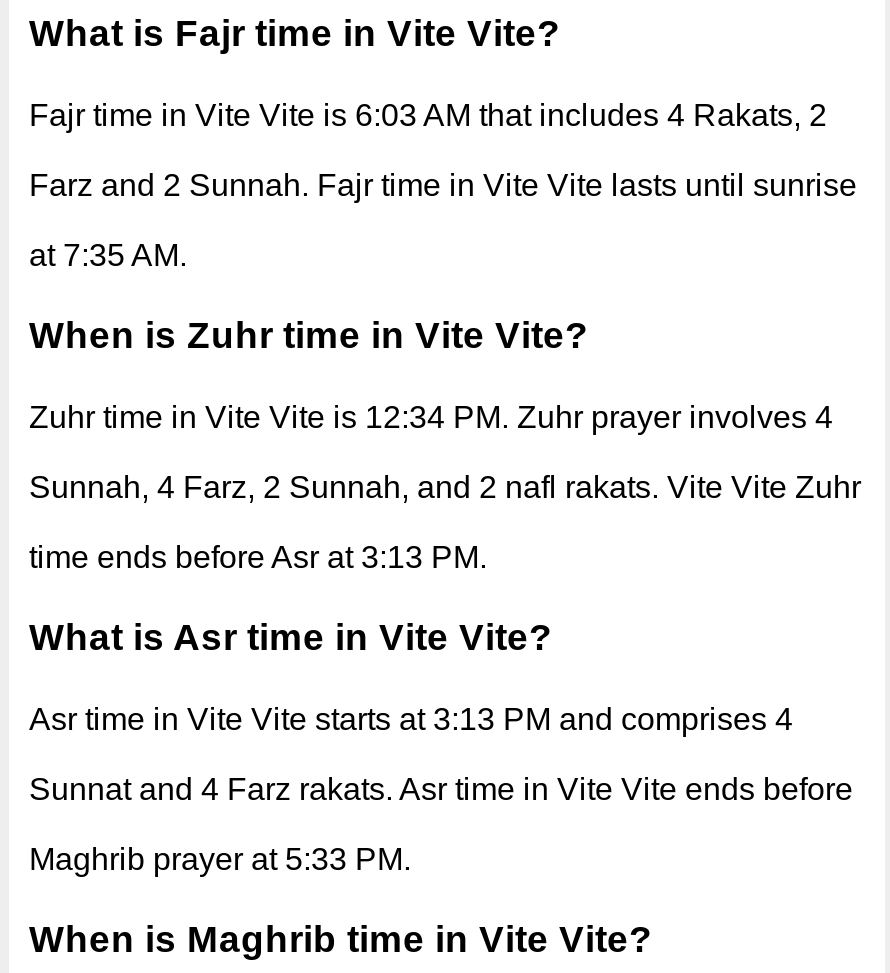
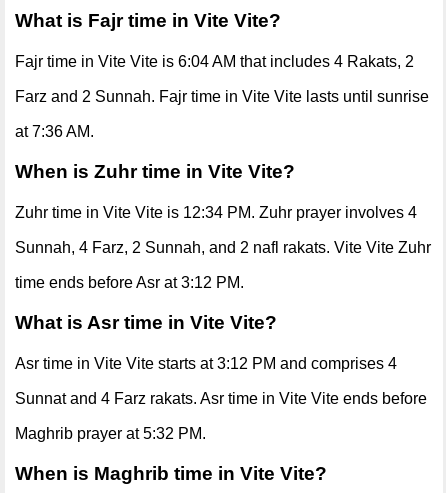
[29,98,827,132] Fajr time in Vite Vite is 6:03 AM that includes 4 Rakats, 2 -> [15,53,414,70] Fajr time in Vite Vite is 6:04 AM that includes 4 Rakats, 2
[29,238,187,272] at 7:35 AM. -> [15,123,94,140] at 7:36 AM.
[29,540,487,574] time ends before Asr at 3:13 PM. -> [15,274,244,291] time ends before Asr at 3:12 PM.
[29,702,793,736] Asr time in Vite Vite starts at 3:13 PM and comprises 4 -> [15,355,397,372] Asr time in Vite Vite starts at 3:12 PM and comprises 4
[29,842,411,876] Maghrib prayer at 5:33 PM. -> [15,425,206,442] Maghrib prayer at 5:32 PM.

